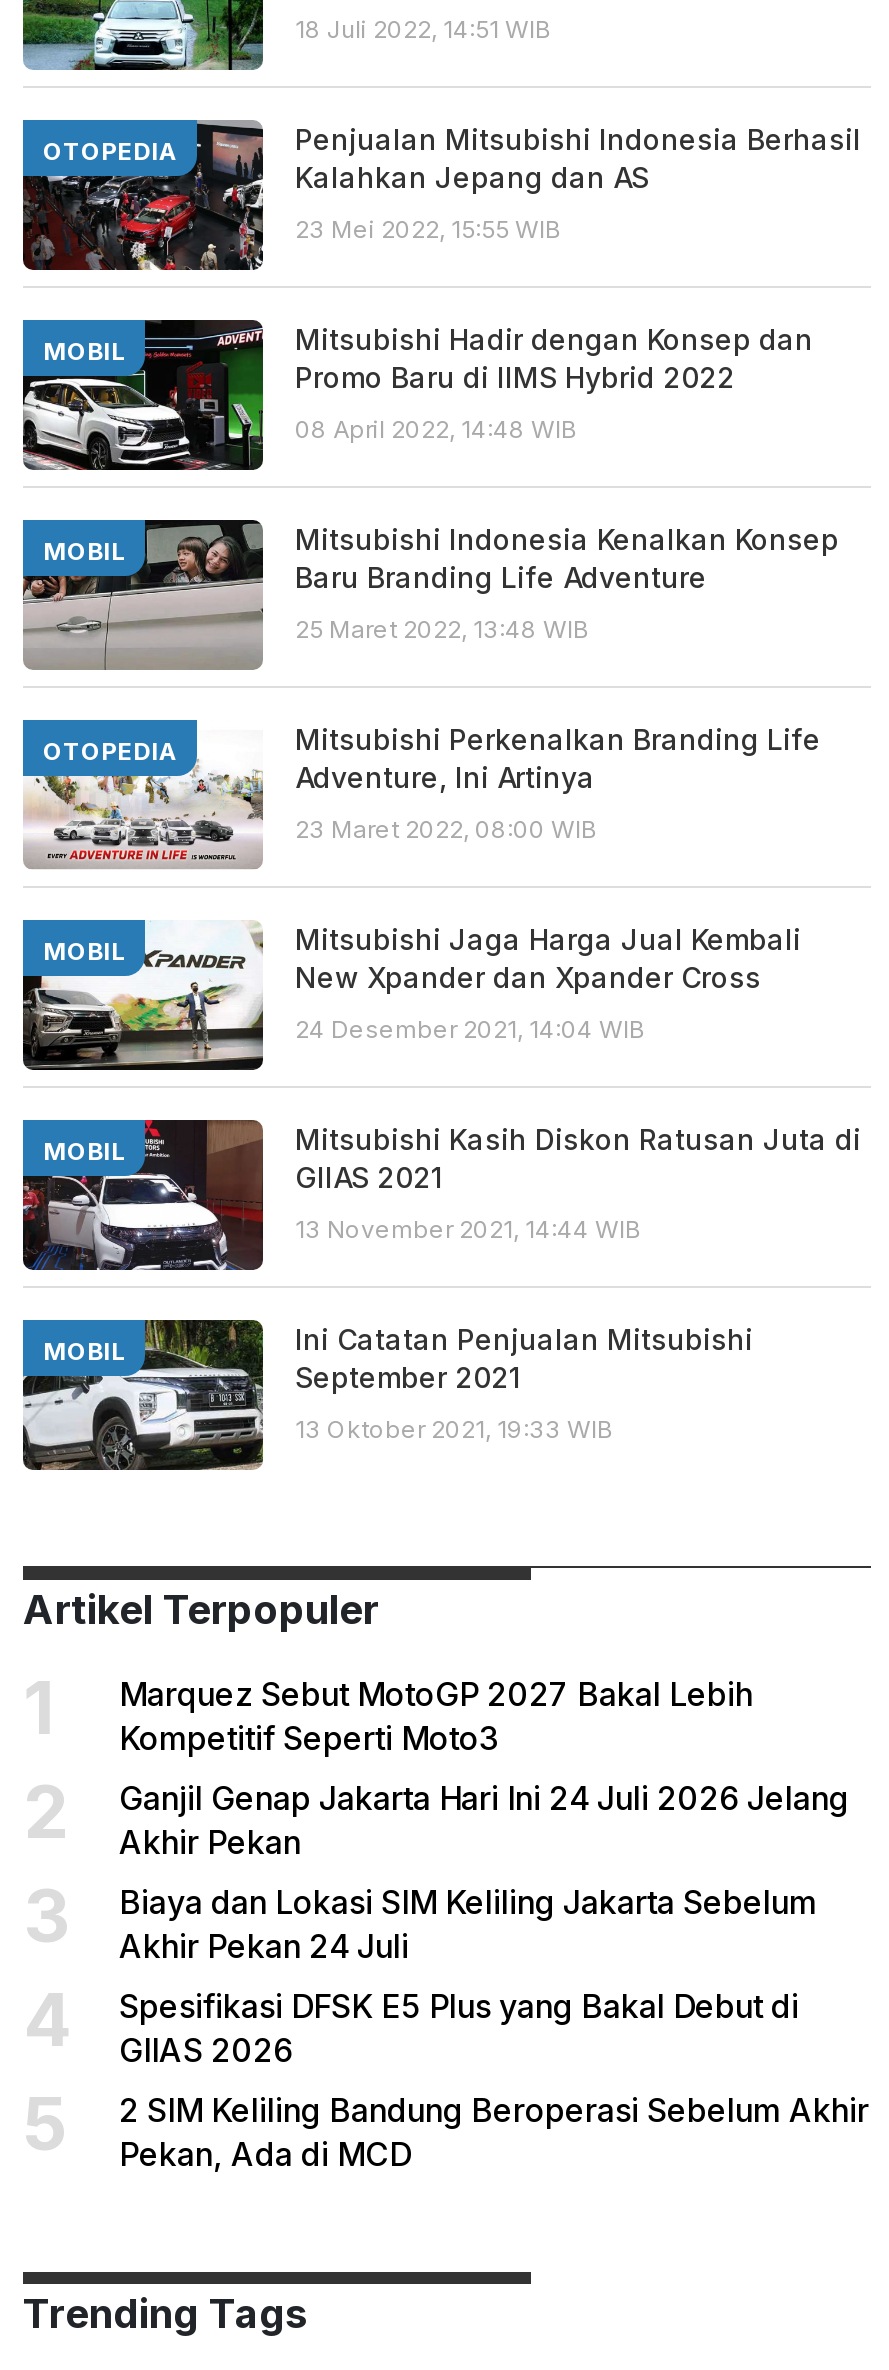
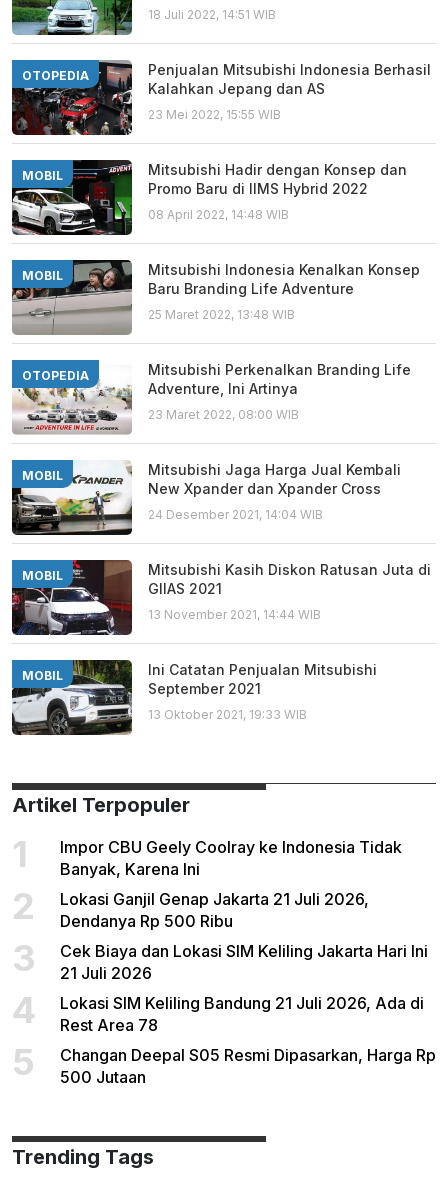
[119,1674,753,1758] Marquez Sebut MotoGP 2027 Bakal Lebih | Kompetitif Seperti Moto3 -> [60,837,402,879] Impor CBU Geely Coolray ke Indonesia Tidak | Banyak, Karena Ini
[119,1778,849,1862] Ganjil Genap Jakarta Hari Ini 24 Juli 2026 Jelang | Akhir Pekan -> [60,889,369,931] Lokasi Ganjil Genap Jakarta 21 Juli 2026, | Dendanya Rp 500 Ribu
[119,1882,817,1966] Biaya dan Lokasi SIM Keliling Jakarta Sebelum | Akhir Pekan 24 Juli -> [60,941,428,983] Cek Biaya dan Lokasi SIM Keliling Jakarta Hari Ini | 21 Juli 2026
[119,1986,799,2070] Spesifikasi DFSK E5 Plus yang Bakal Debut di | GIIAS 2026 -> [60,993,424,1035] Lokasi SIM Keliling Bandung 21 Juli 2026, Ada di | Rest Area 78
[119,2090,869,2174] 2 SIM Keliling Bandung Beroperasi Sebelum Akhir | Pekan, Ada di MCD -> [60,1045,436,1087] Changan Deepal S05 Resmi Dipasarkan, Harga Rp | 500 Jutaan

